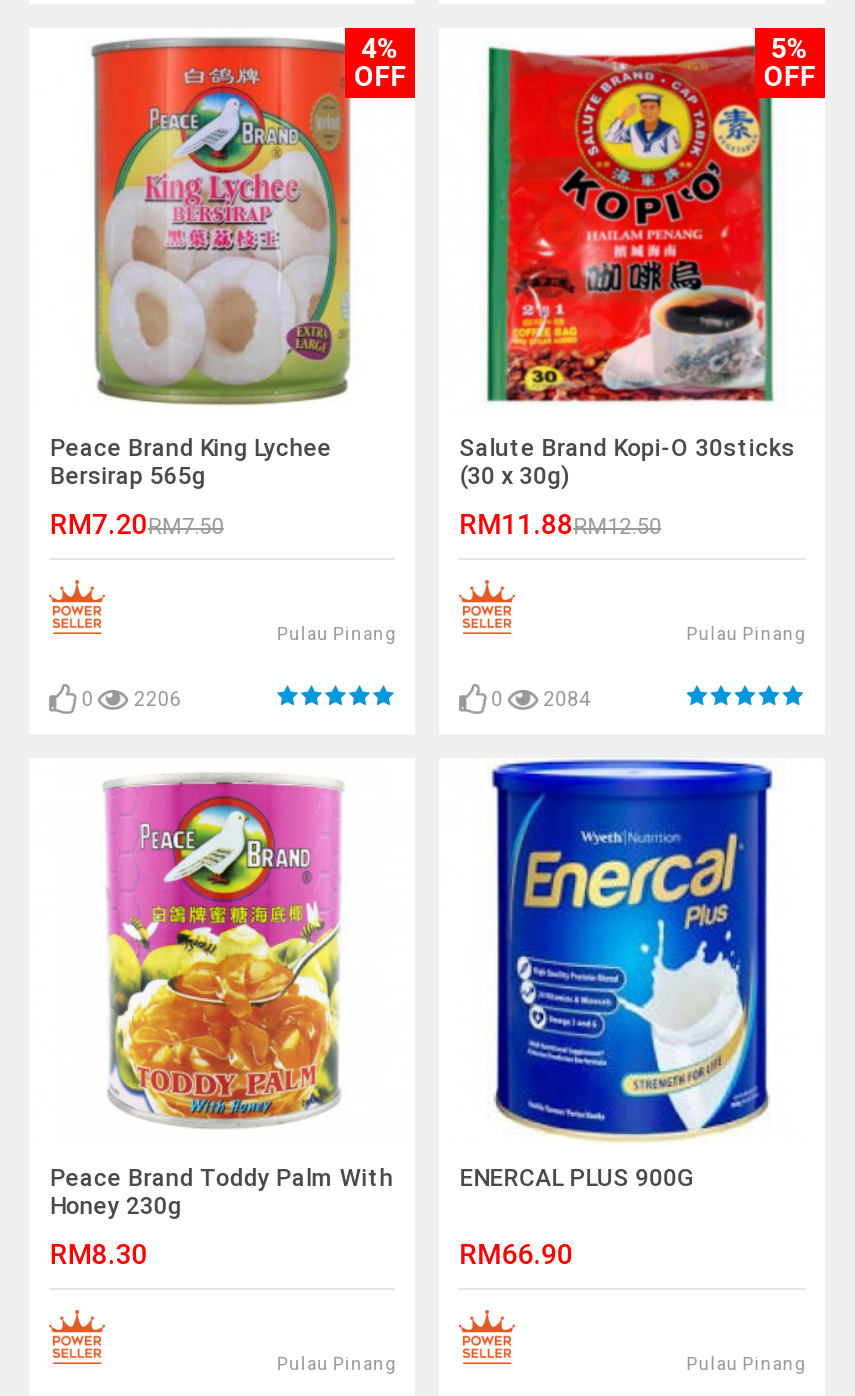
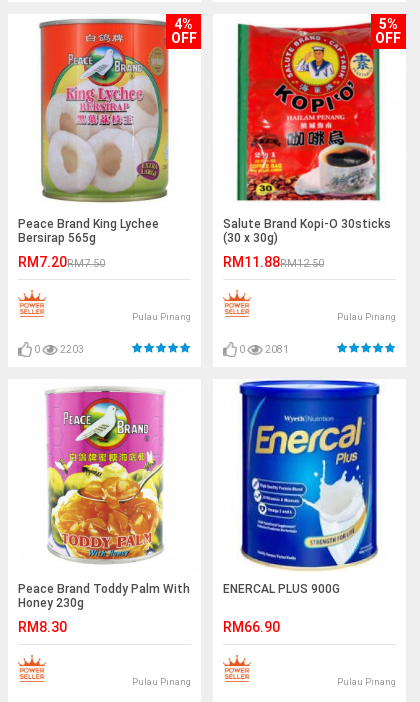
[78,687,182,709] 0 2206 -> [32,343,84,354] 0 2203
[487,687,591,709] 0 2084 -> [237,343,289,354] 0 2081

